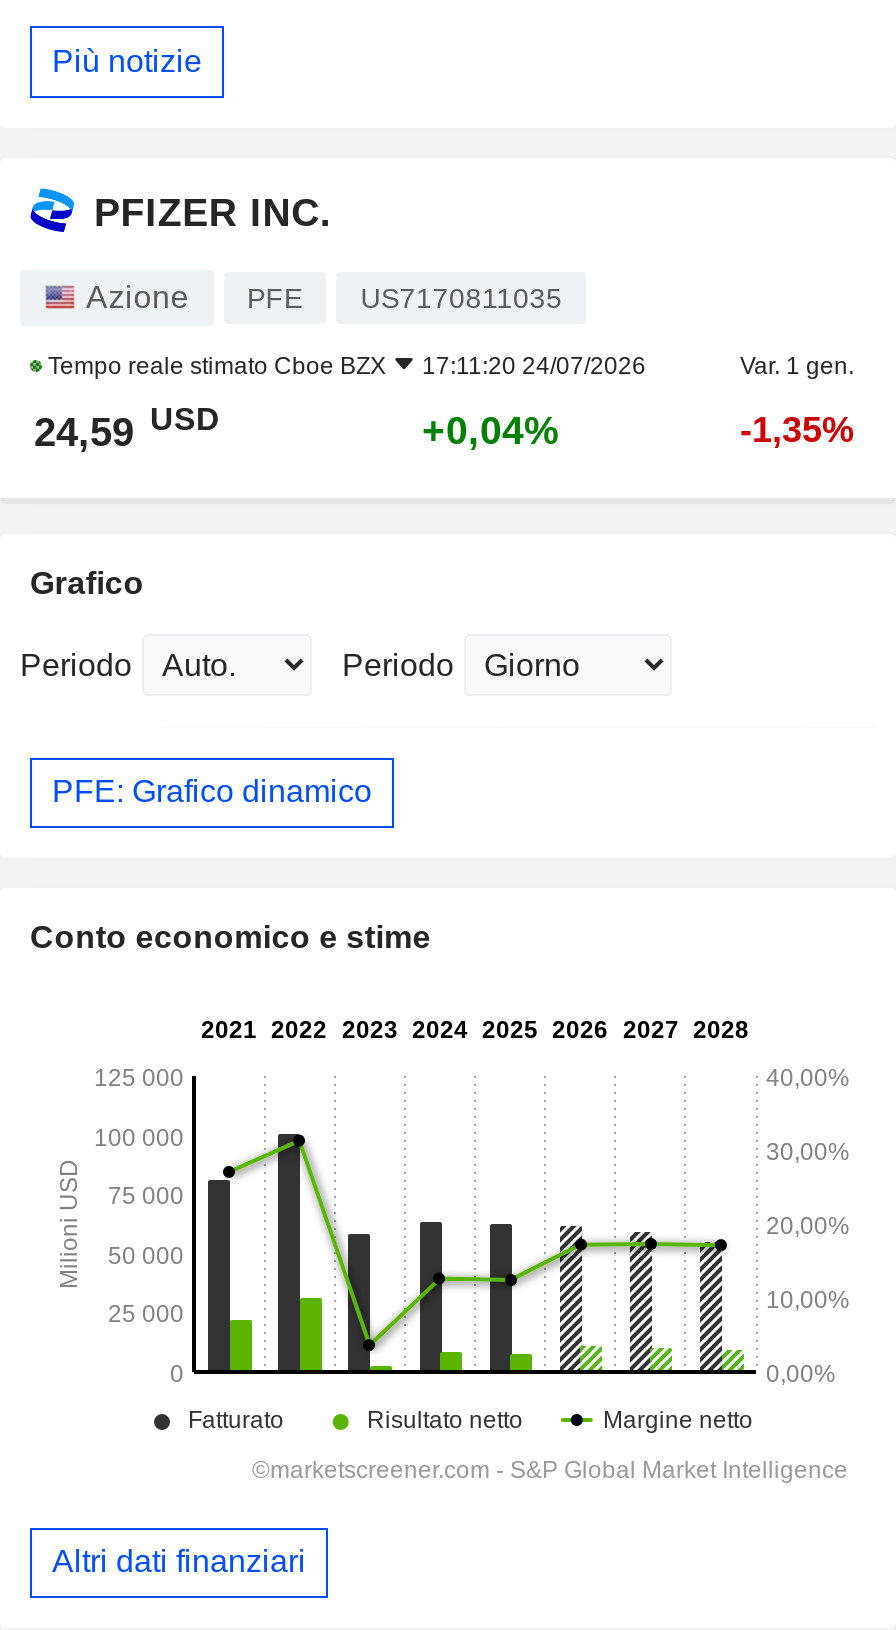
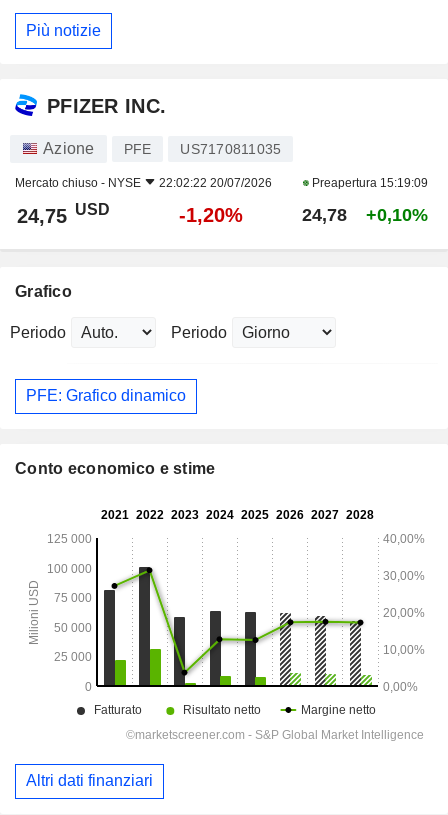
[42,351,854,379] Tempo reale stimato Cboe BZX | 17:11:20 24/07/2026 | Var. 1 gen. -> [15,176,428,190] Mercato chiuso - NYSE | 22:02:22 20/07/2026 | Preapertura 15:19:09
[34,402,854,453] 24,59 USD | +0,04% | -1,35% -> [17,201,428,227] 24,75 USD | -1,20% | 24,78 | +0,10%

